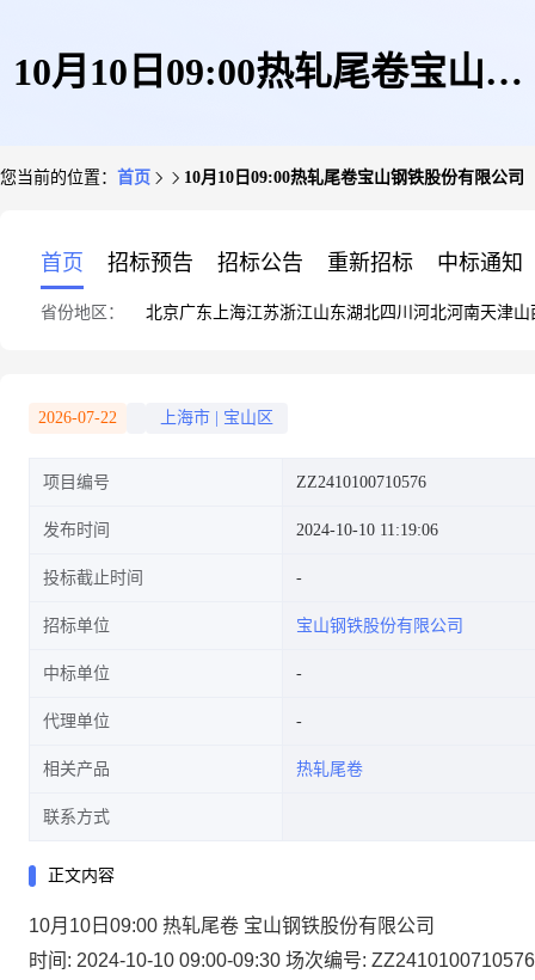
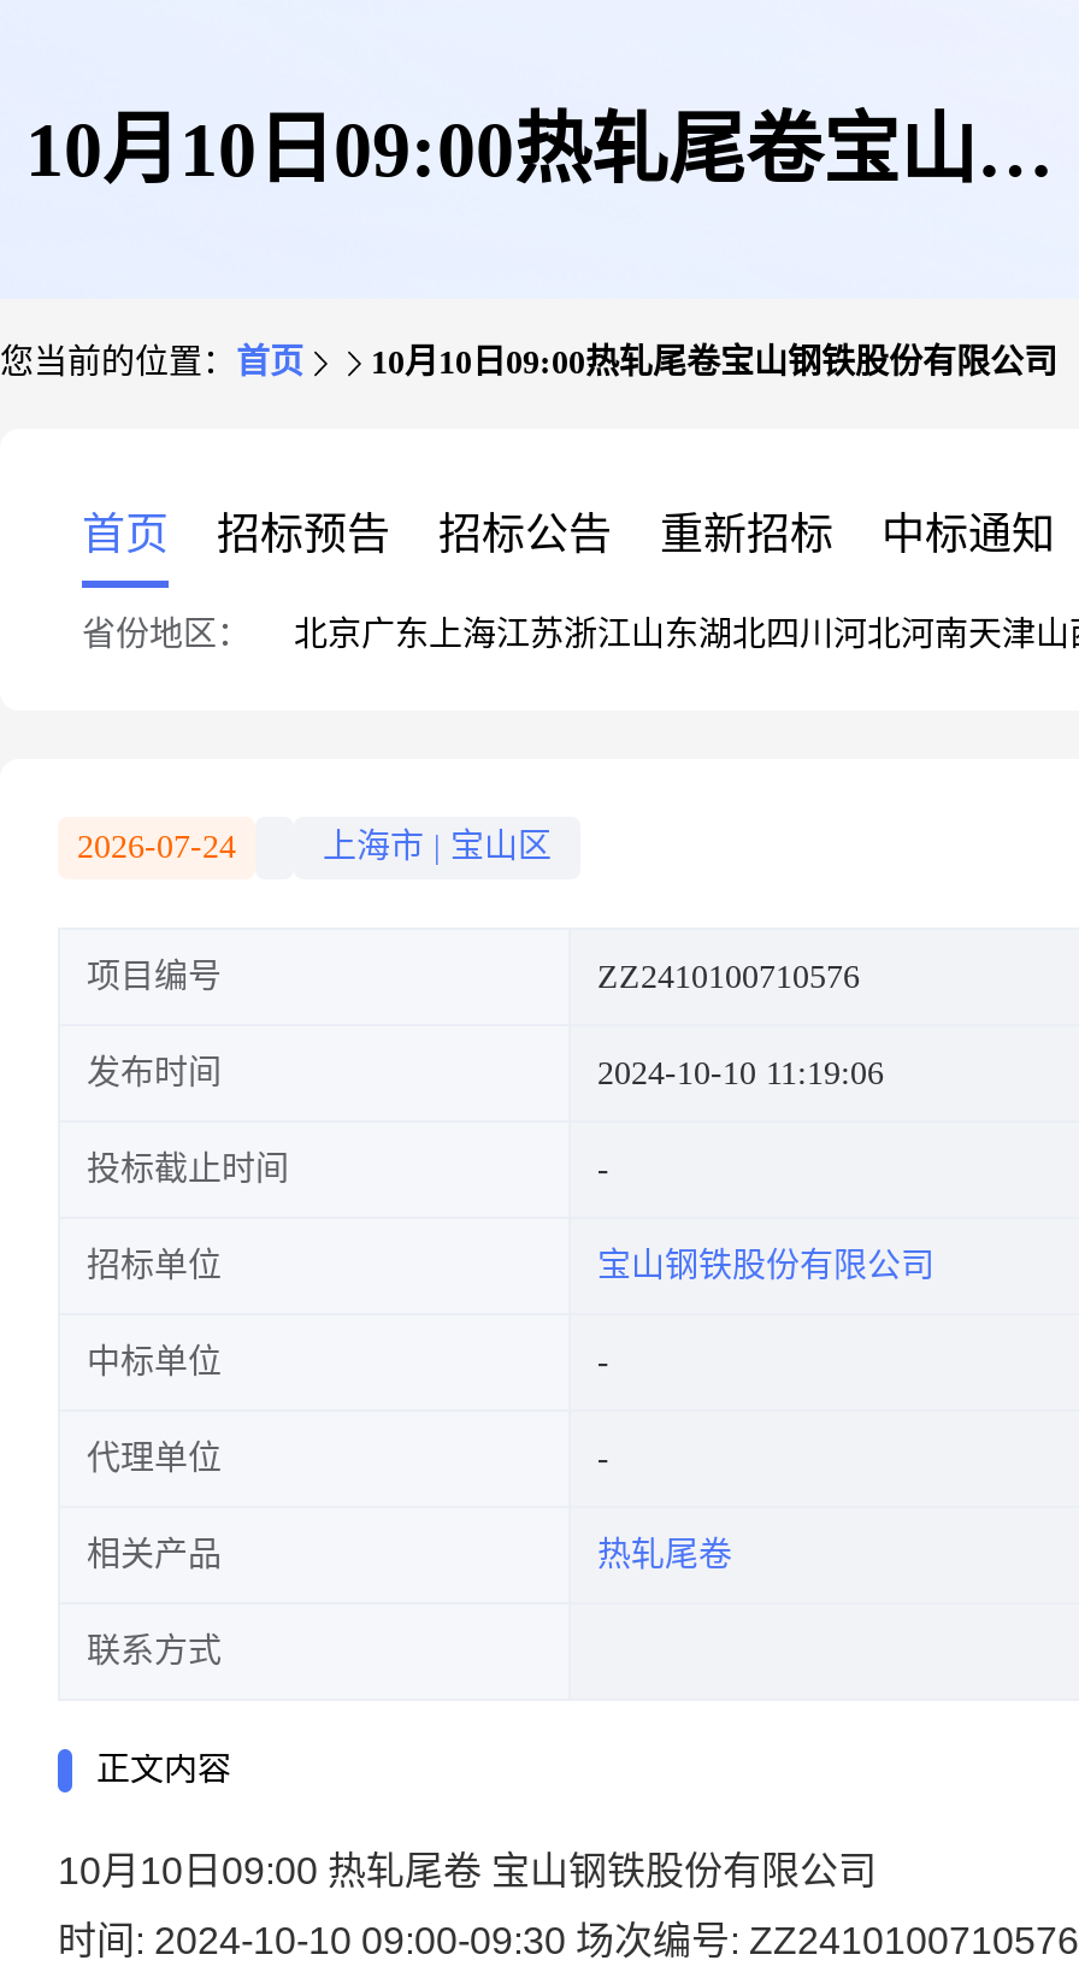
[38,409,117,427] 2026-07-22 -> [77,829,236,865] 2026-07-24

